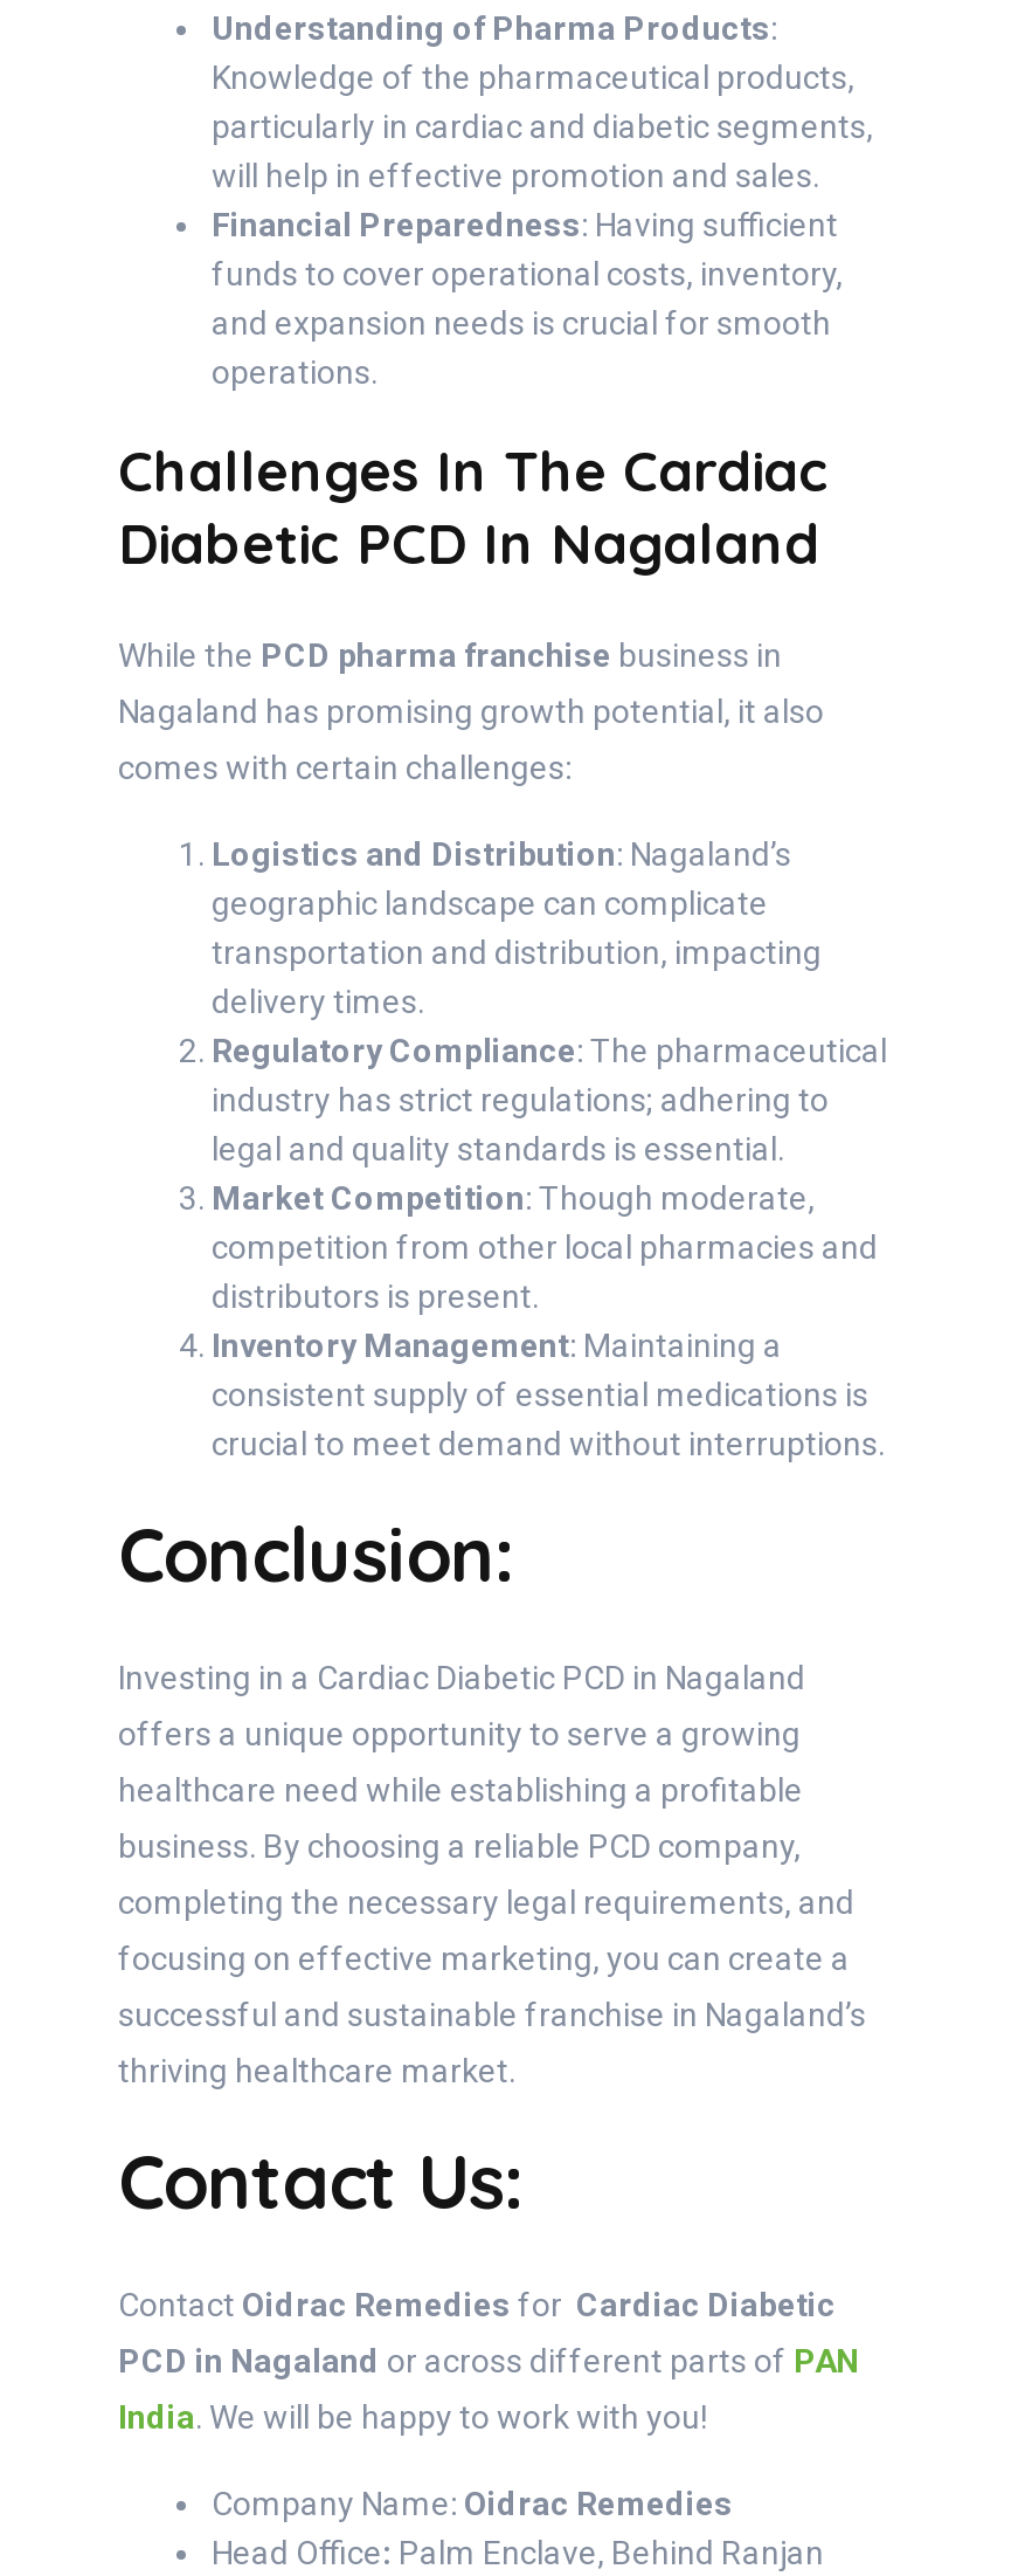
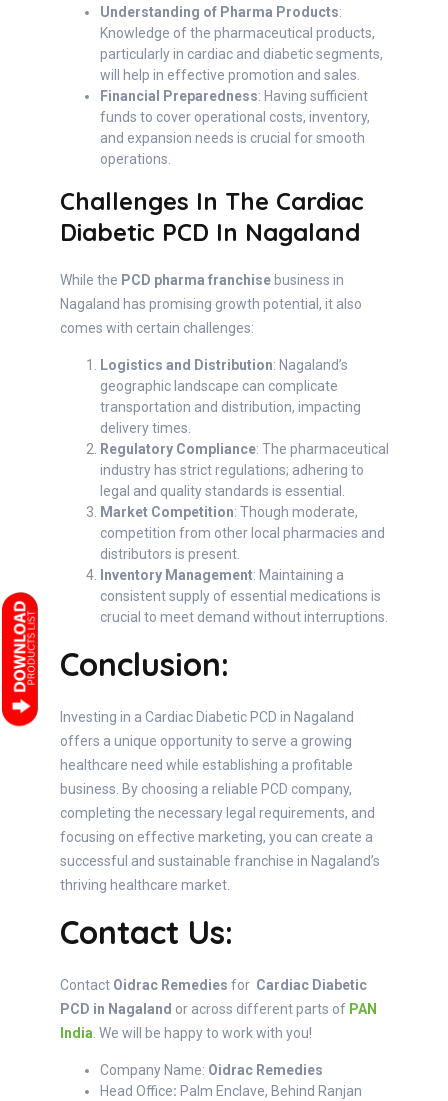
none -> [3,591,39,727] [image]

